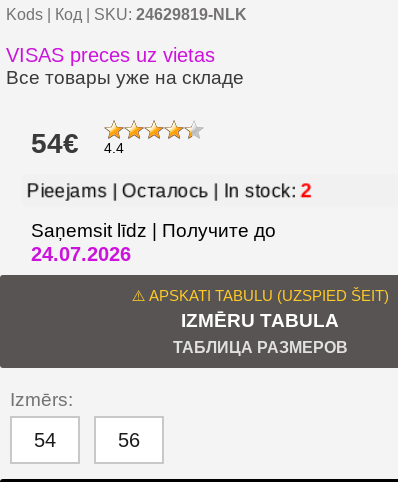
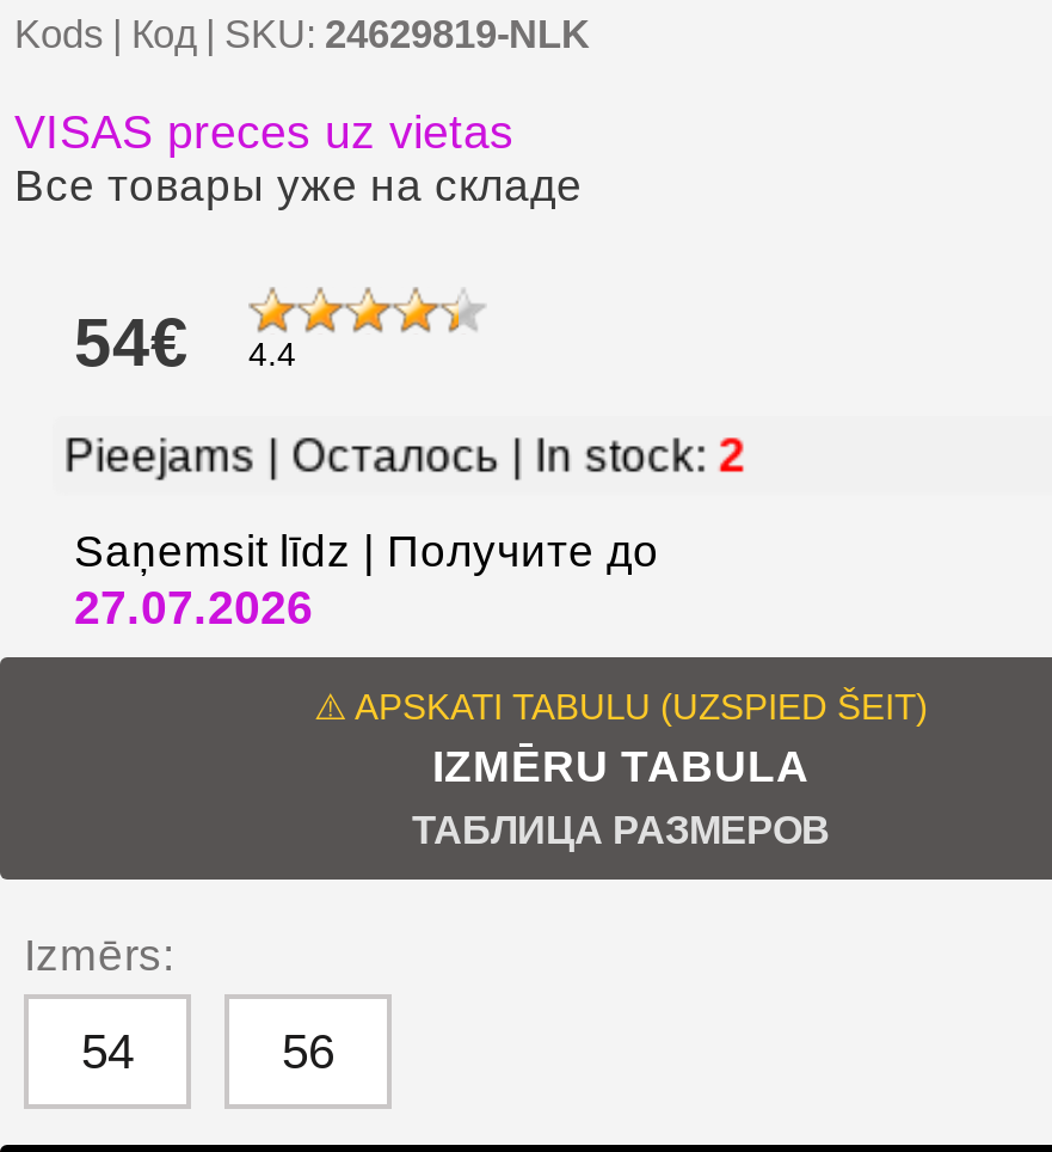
[31,243,131,265] 24.07.2026 -> [74,581,313,634] 27.07.2026

